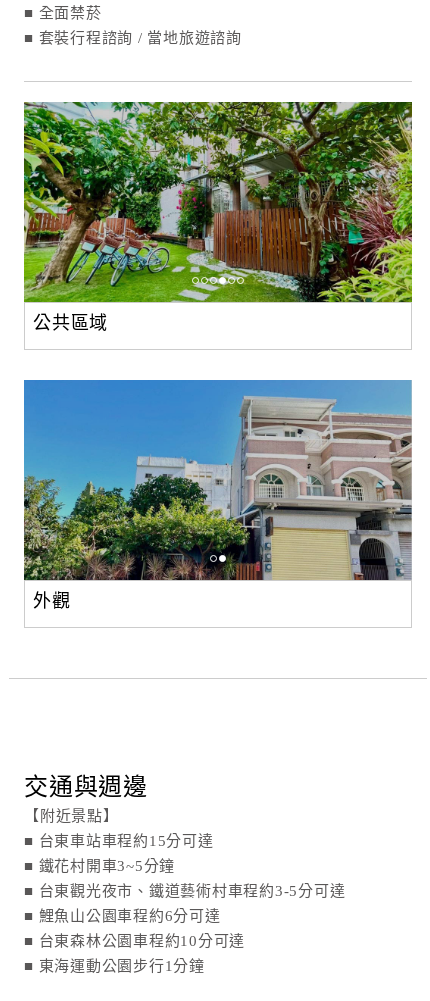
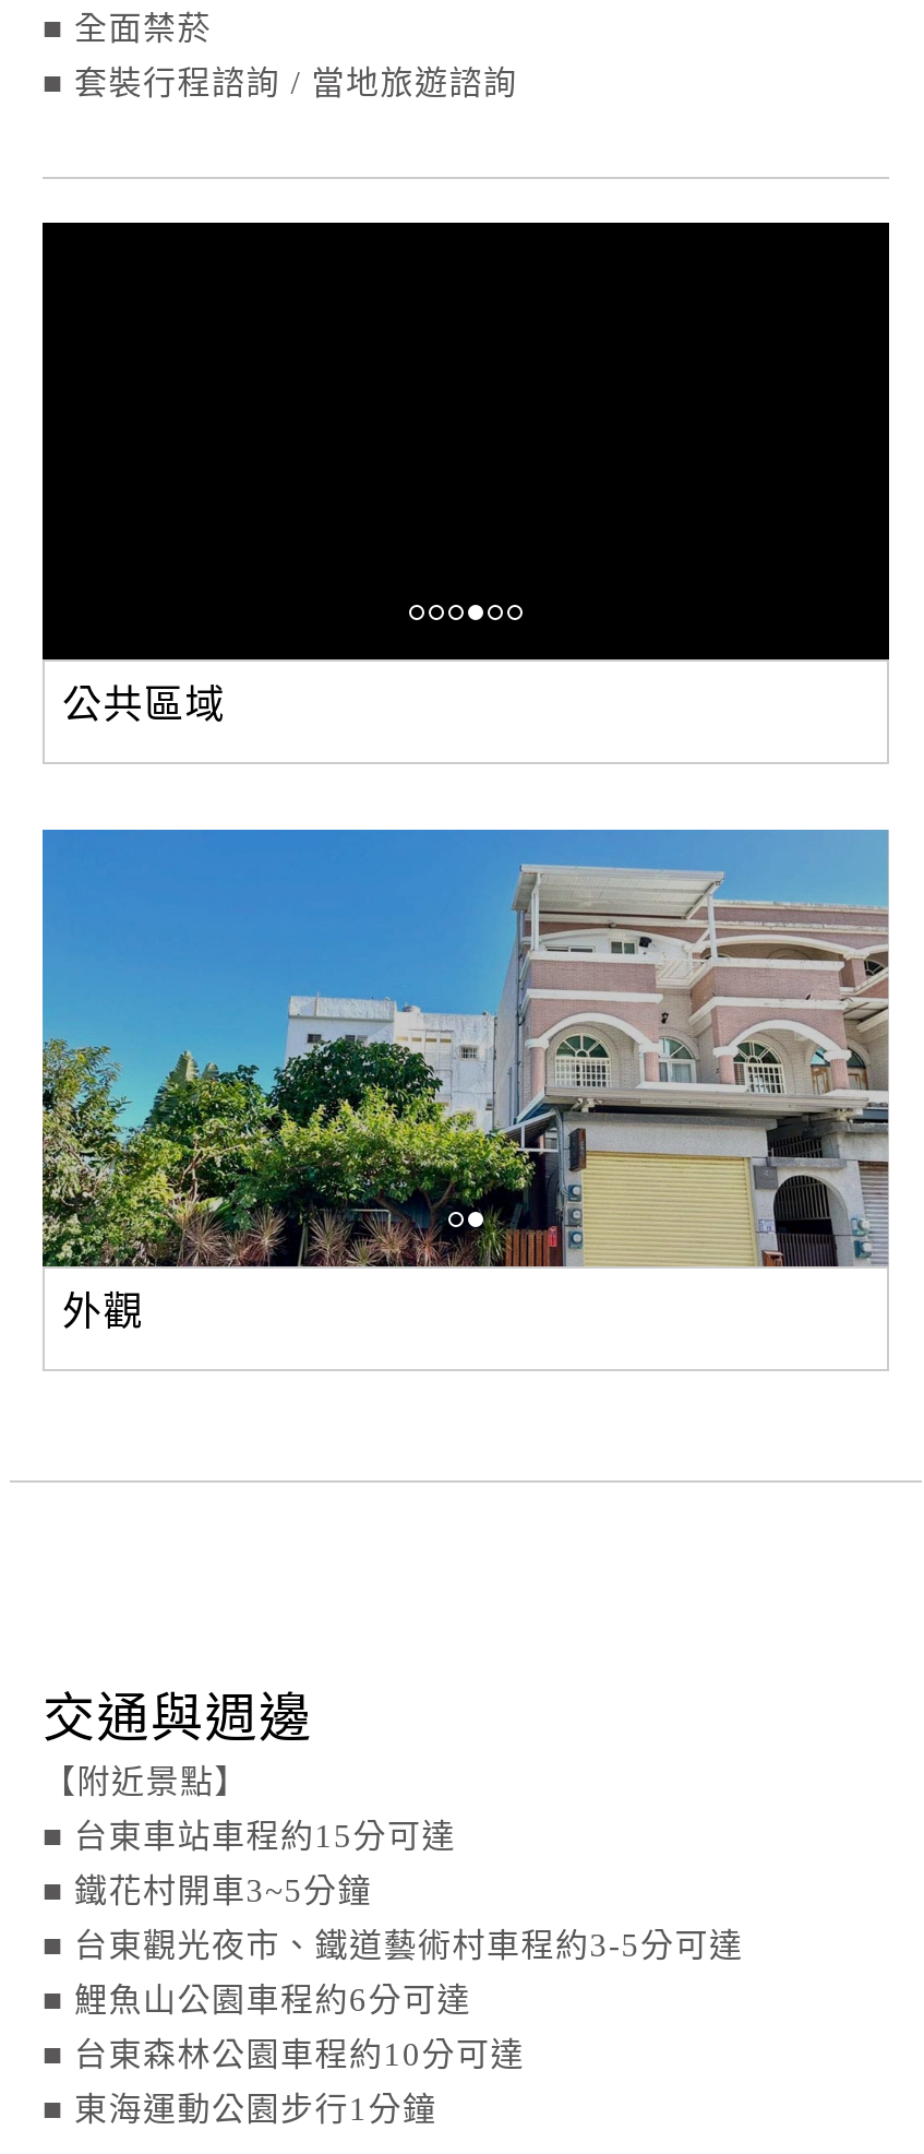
[23,101,413,303] [image] -> none

